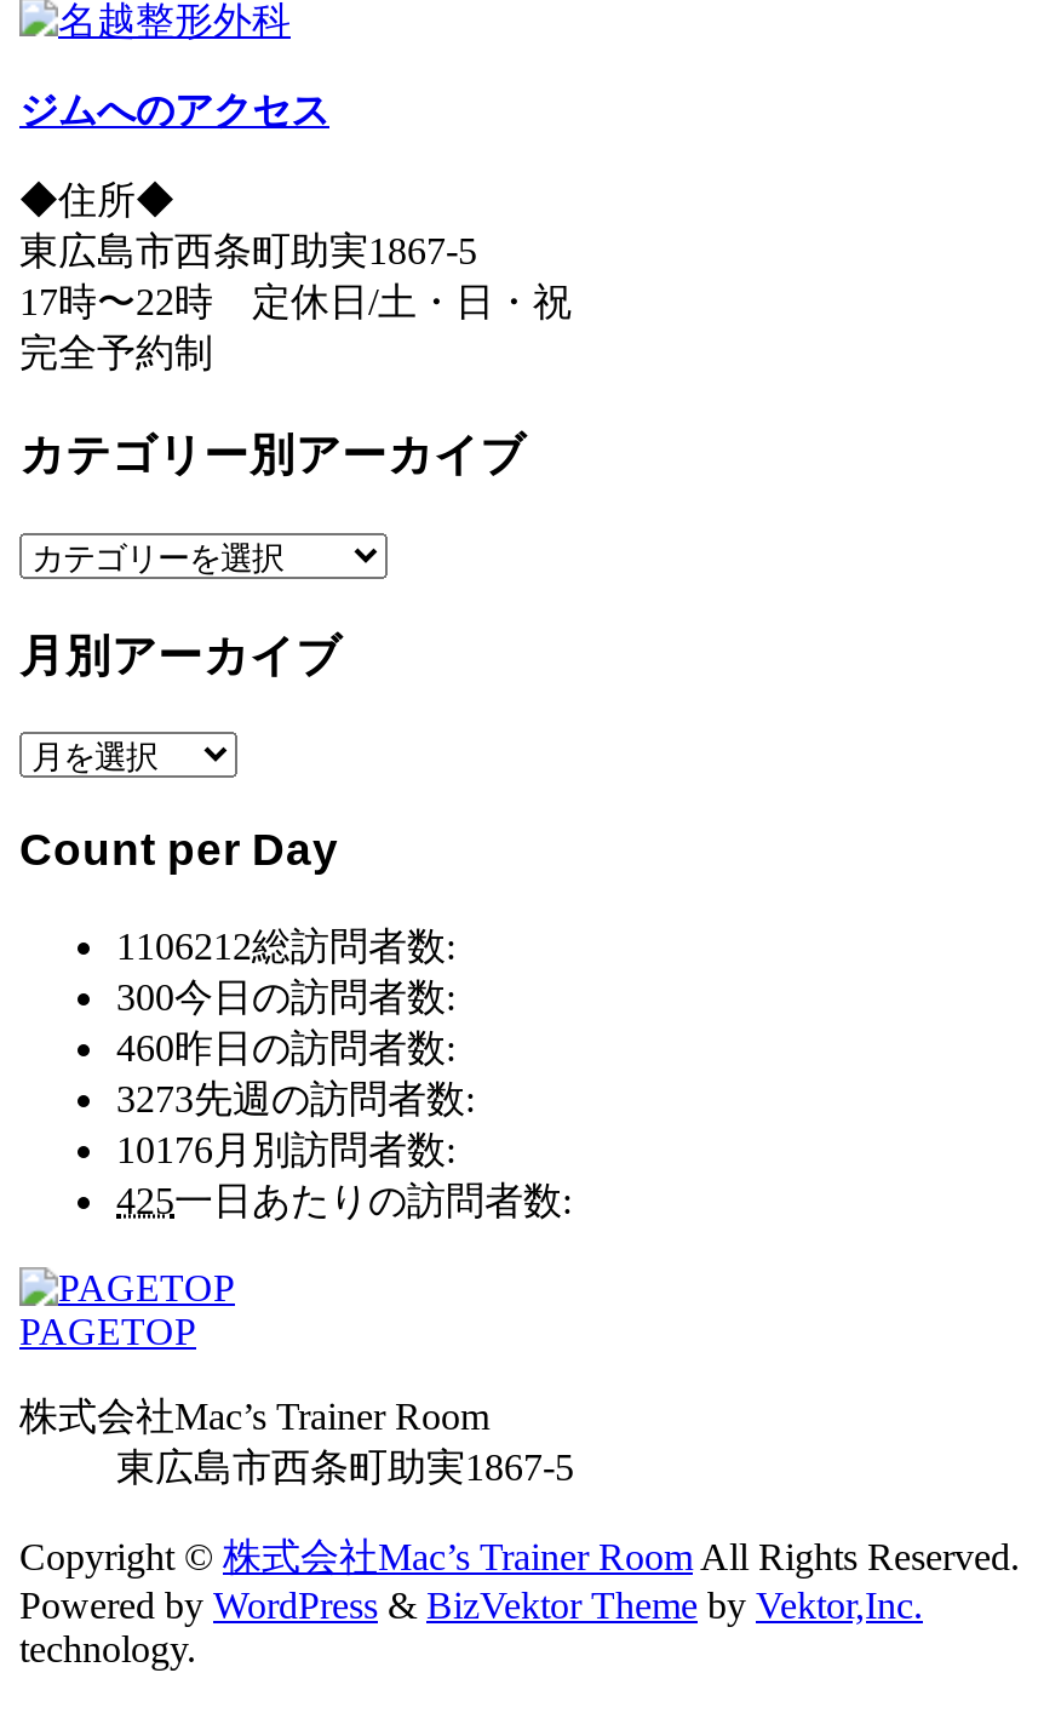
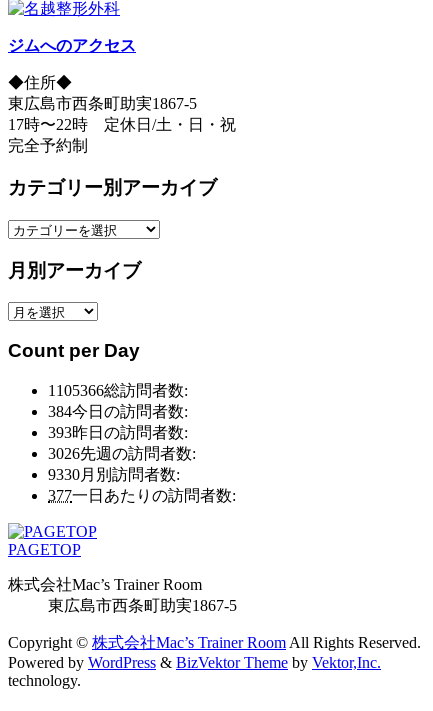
[116,925,455,966] 1106212総訪問者数: -> [48,382,188,399] 1105366総訪問者数:
[116,976,455,1017] 300今日の訪問者数: -> [48,403,188,420] 384今日の訪問者数:
[116,1027,455,1068] 460昨日の訪問者数: -> [48,424,188,441] 393昨日の訪問者数:
[116,1078,475,1119] 3273先週の訪問者数: -> [48,445,196,462] 3026先週の訪問者数:
[116,1129,455,1170] 10176月別訪問者数: -> [48,466,180,483] 9330月別訪問者数:
[116,1179,572,1221] 425一日あたりの訪問者数: -> [48,487,236,504] 377一日あたりの訪問者数:

